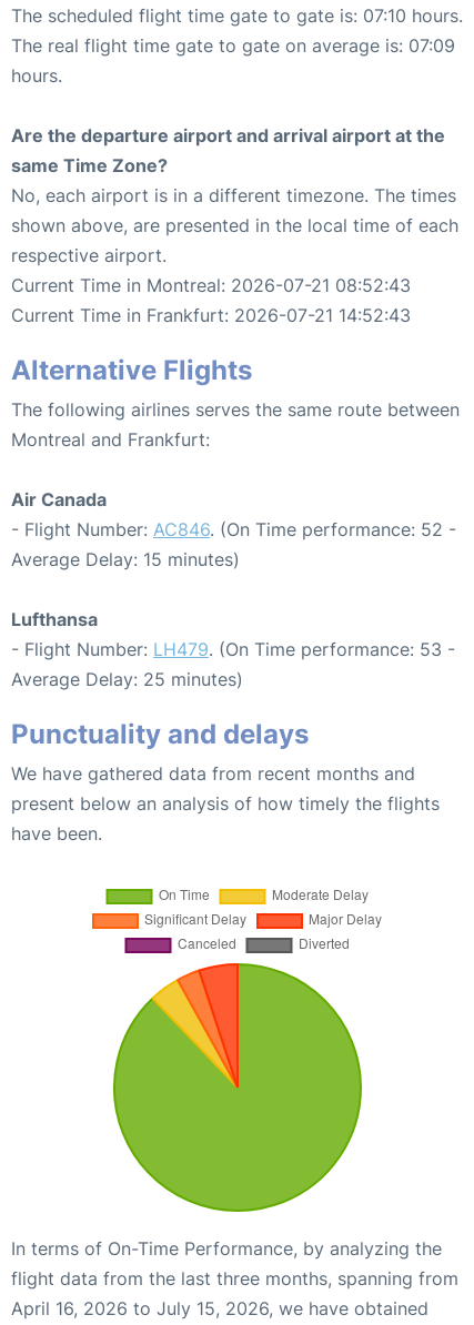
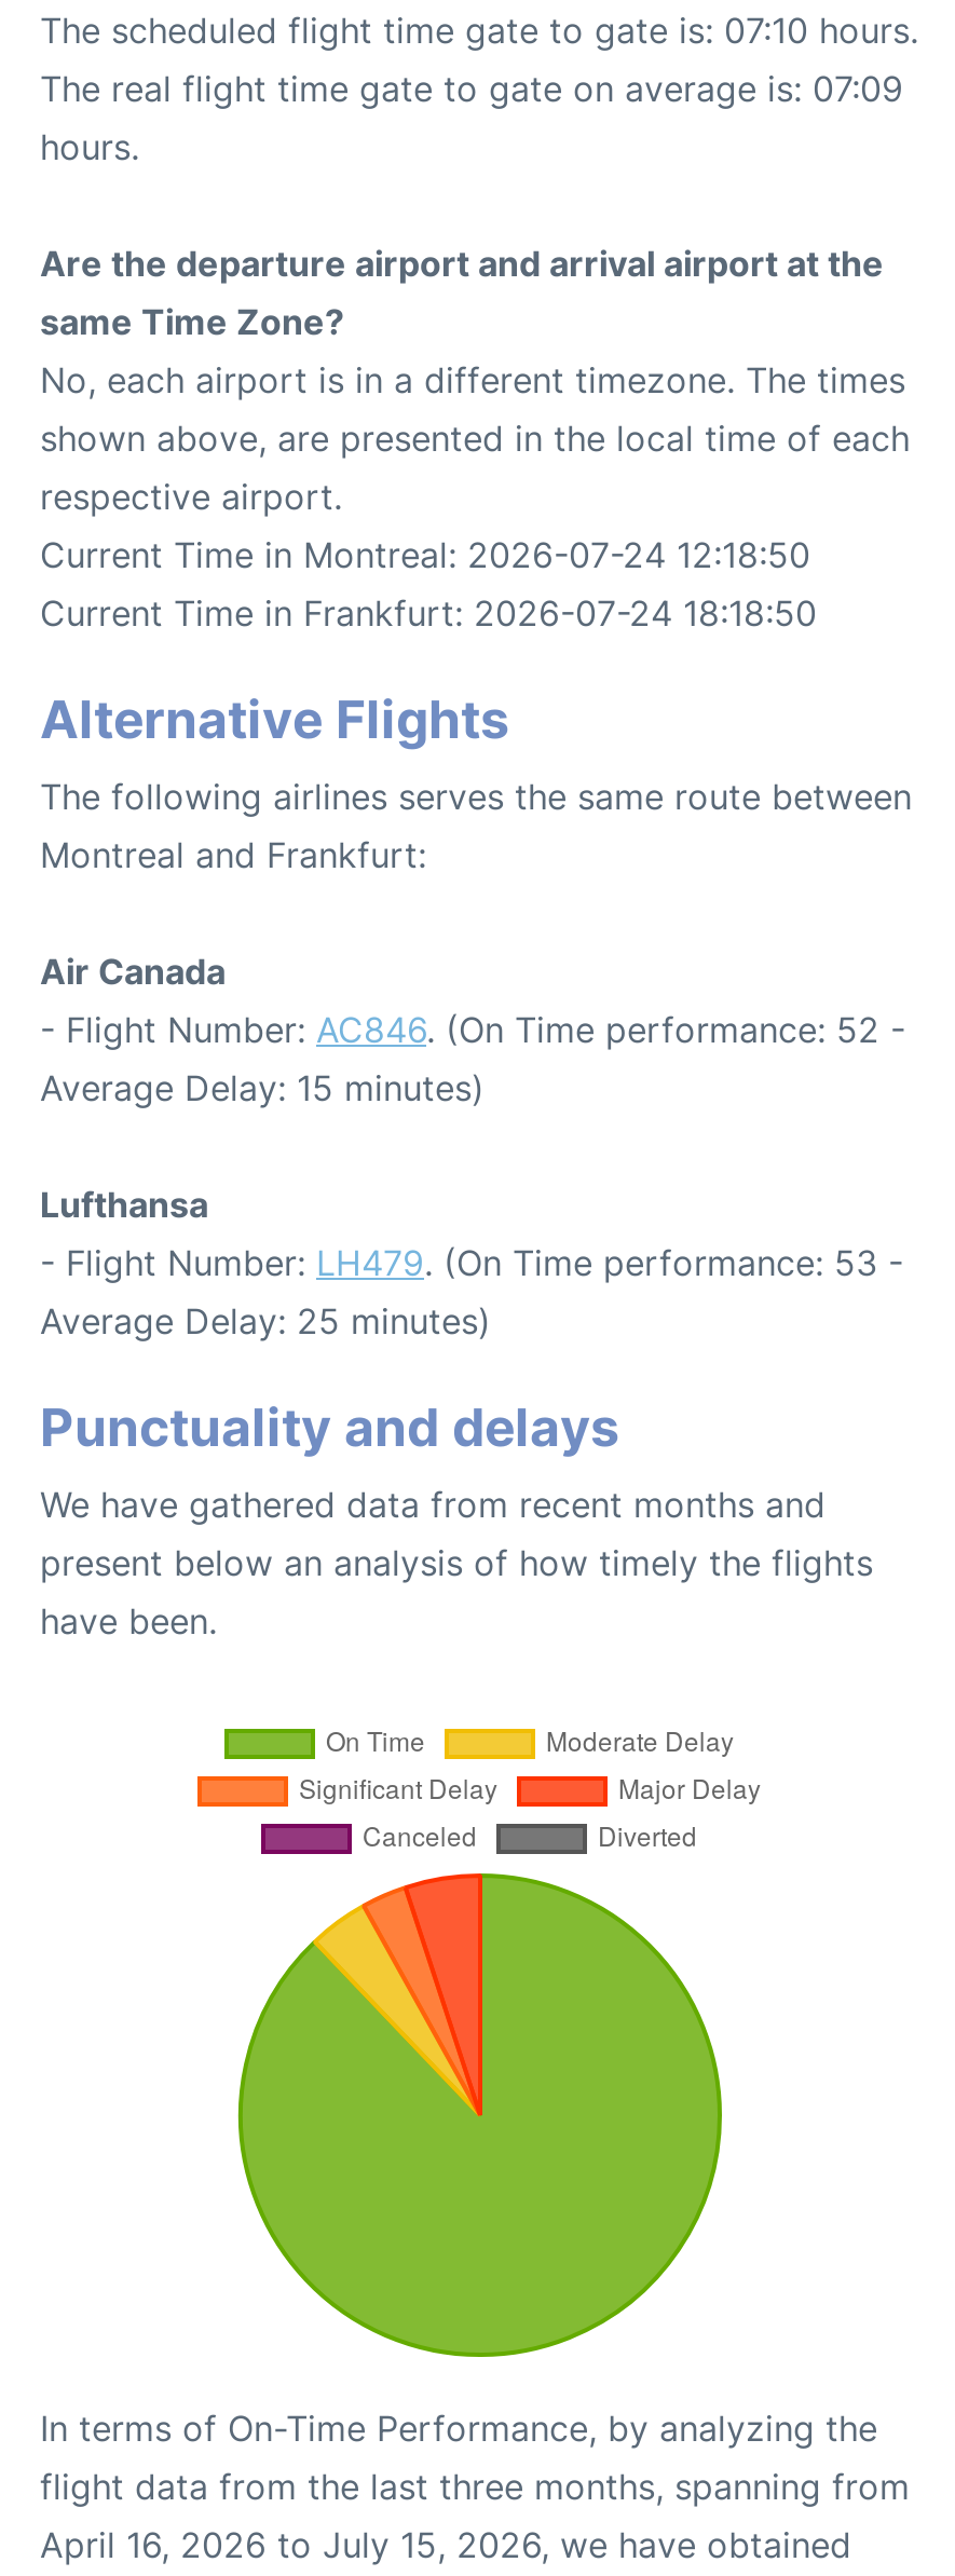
[11,274,411,296] Current Time in Montreal: 2026-07-21 08:52:43 -> [40,533,810,576] Current Time in Montreal: 2026-07-24 12:18:50
[11,304,411,326] Current Time in Frankfurt: 2026-07-21 14:52:43 -> [40,591,817,634] Current Time in Frankfurt: 2026-07-24 18:18:50

